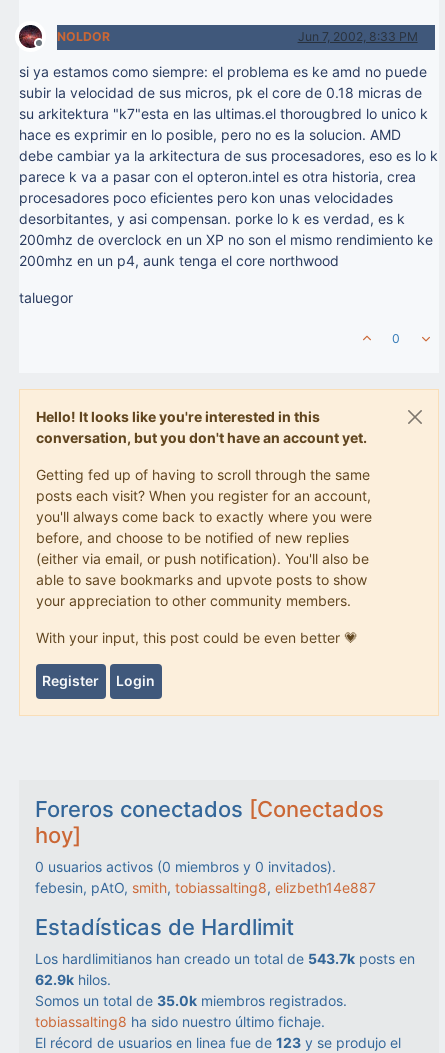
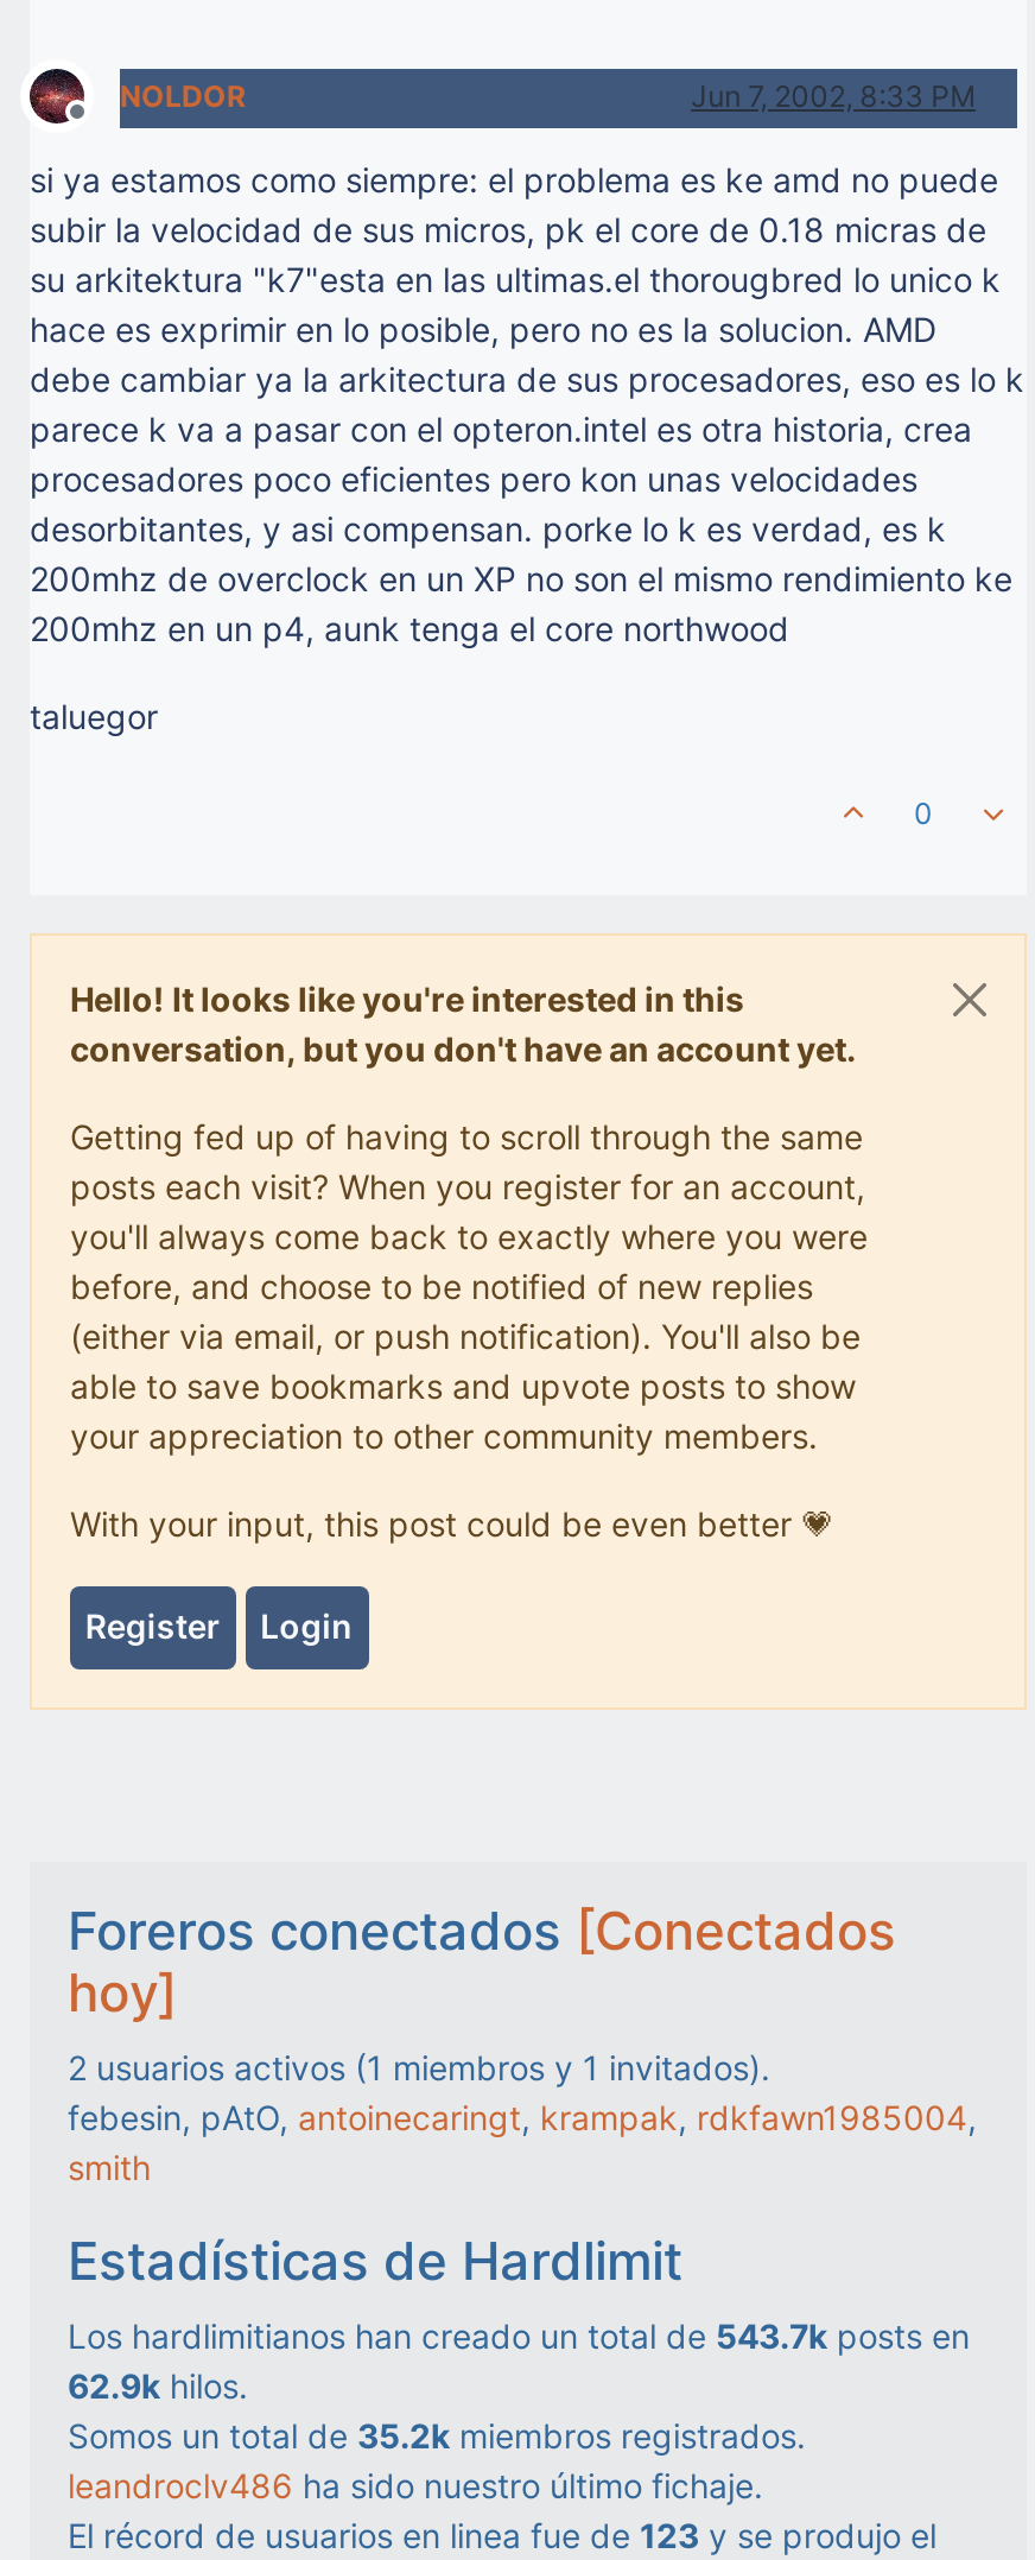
[35,858,376,896] 0 usuarios activos (0 miembros y 0 invitados). | febesin, pAtO, smith, tobiassalting8, elizbeth14e887 -> [68,2047,977,2187] 2 usuarios activos (1 miembros y 1 invitados). | febesin, pAtO, antoinecaringt, krampak, rdkfawn1985004, | smith
[35,992,347,1009] Somos un total de 35.0k miembros registrados. -> [68,2415,806,2455] Somos un total de 35.2k miembros registrados.
[35,1013,325,1030] tobiassalting8 ha sido nuestro último fichaje. -> [68,2465,763,2505] leandroclv486 ha sido nuestro último fichaje.

